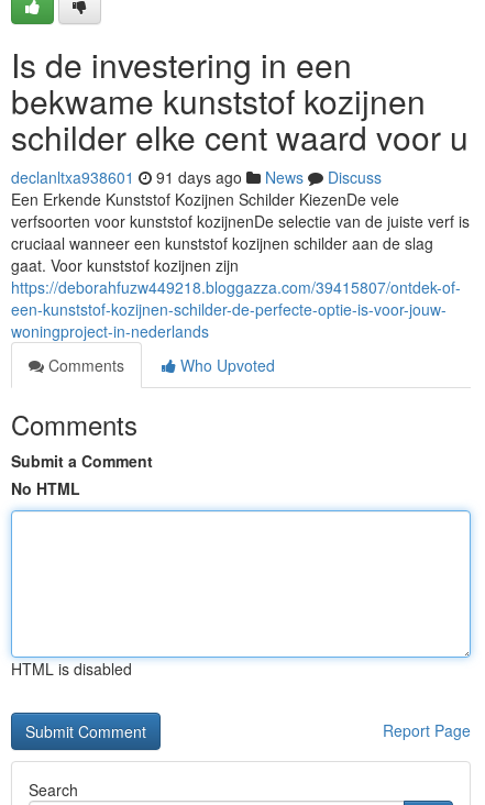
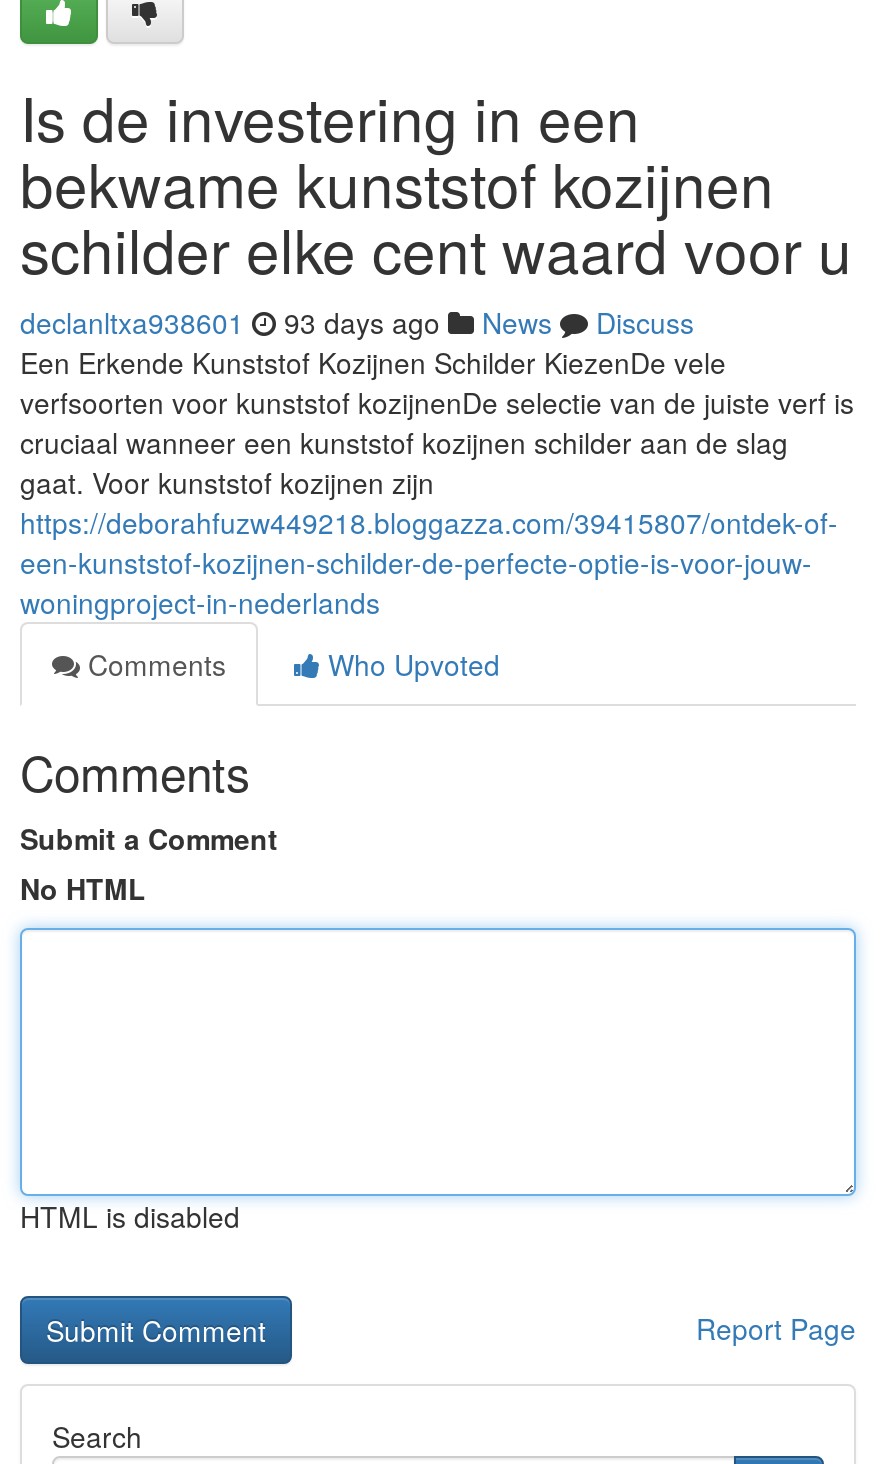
[11,166,382,188] declanltxa938601 91 days ago News Discuss -> [20,302,694,342] declanltxa938601 93 days ago News Discuss

